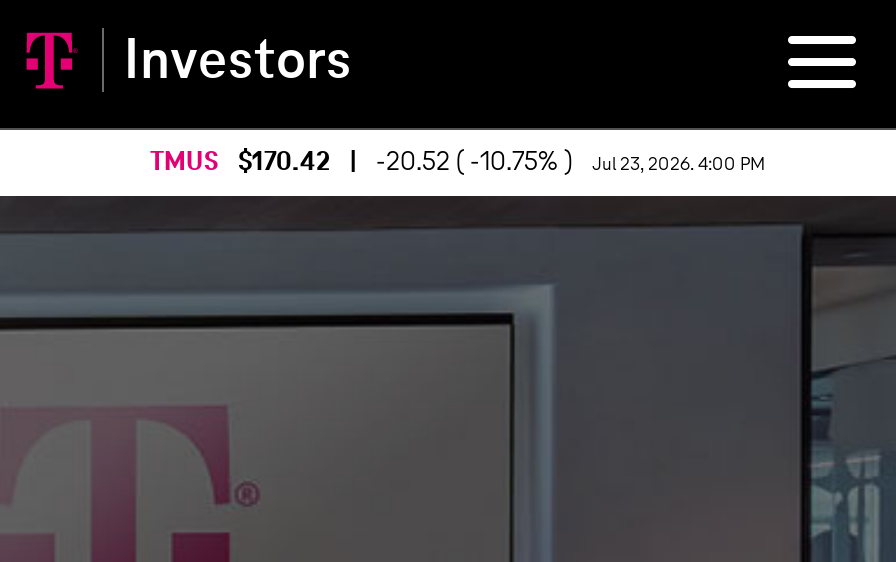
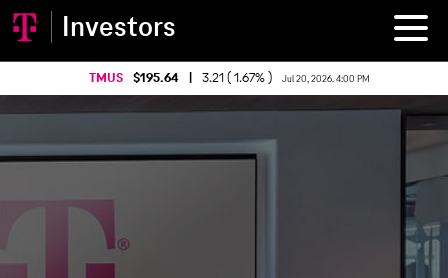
[252,146,330,178] 170.42 -> [139,70,178,86] 195.64
[376,146,572,178] -20.52 ( -10.75% ) -> [201,70,271,86] 3.21 ( 1.67% )
[592,152,766,174] Jul 23, 2026. 4:00 PM -> [281,73,369,84] Jul 20, 2026. 4:00 PM

